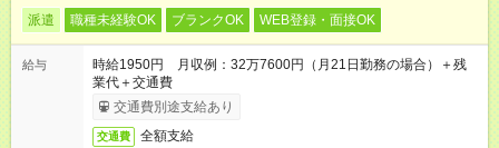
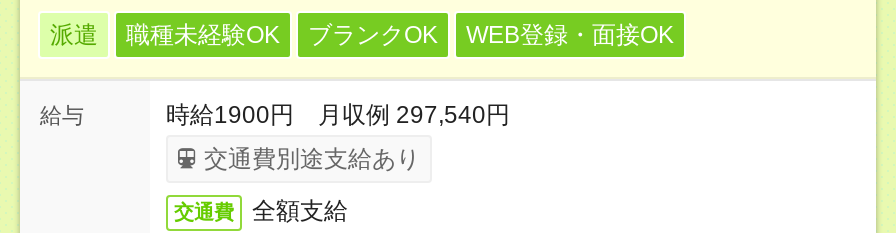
[92,57,467,90] 時給1950円 月収例：32万7600円（月21日勤務の場合）＋残 | 業代＋交通費 -> [166,101,510,129] 時給1900円 月収例 297,540円

